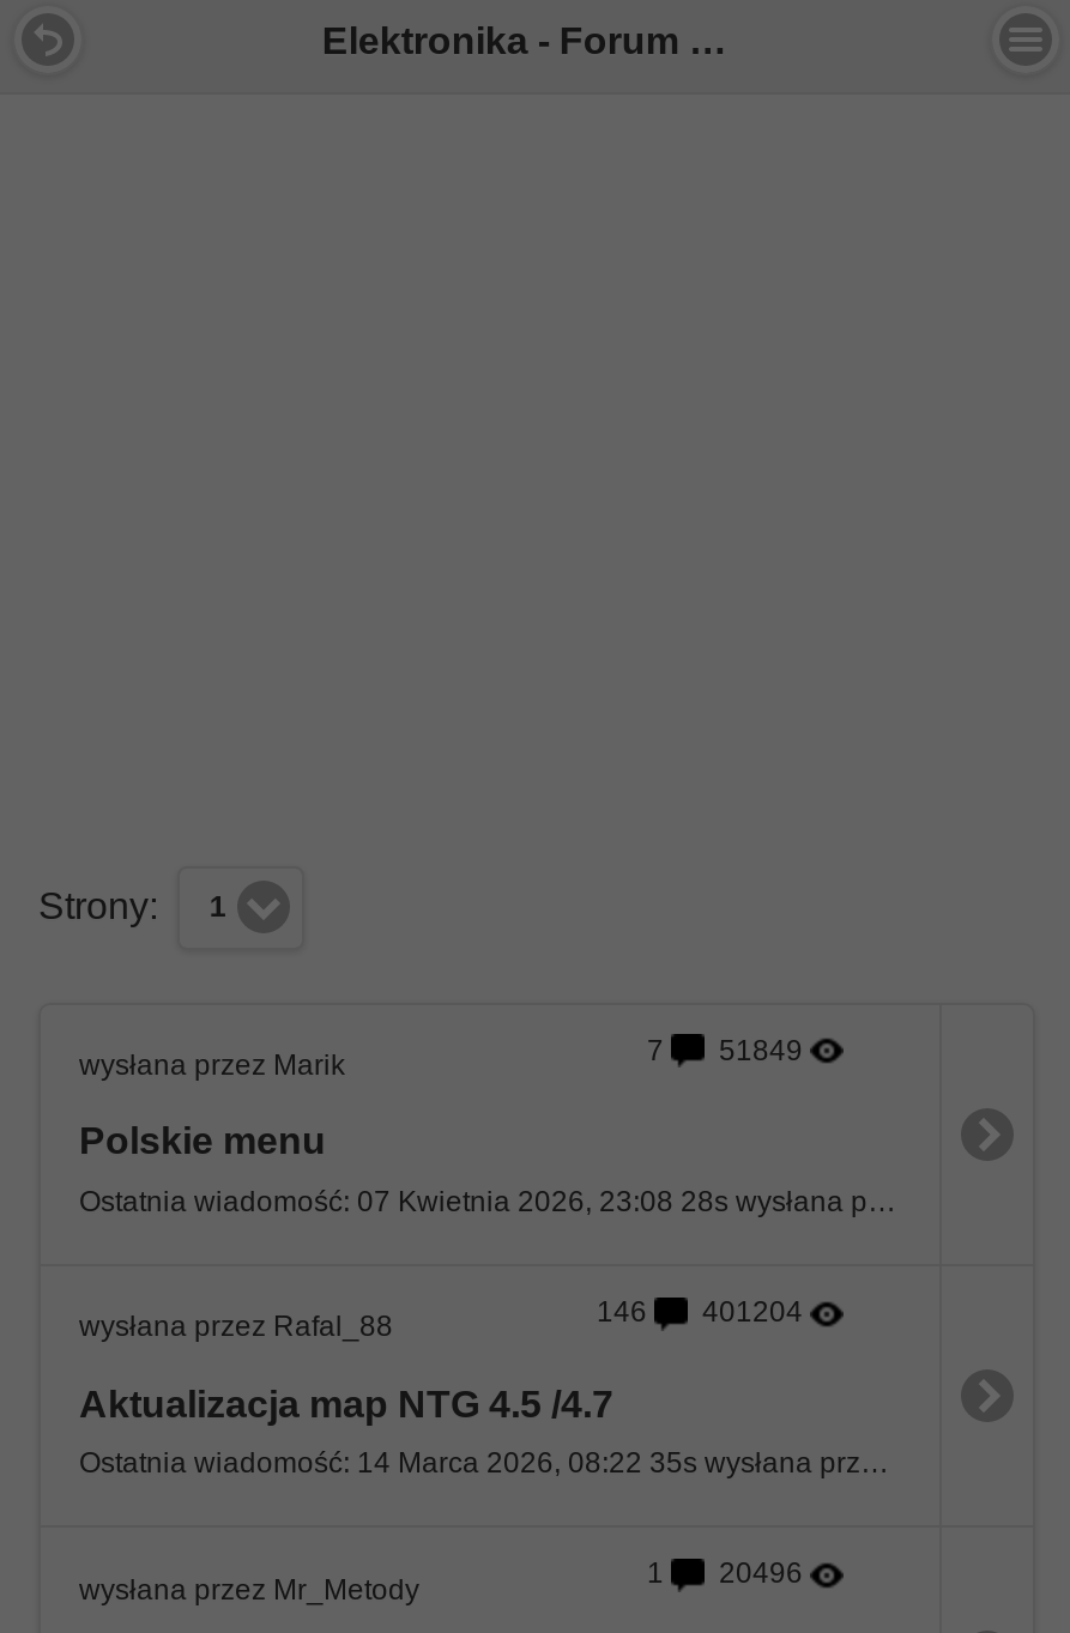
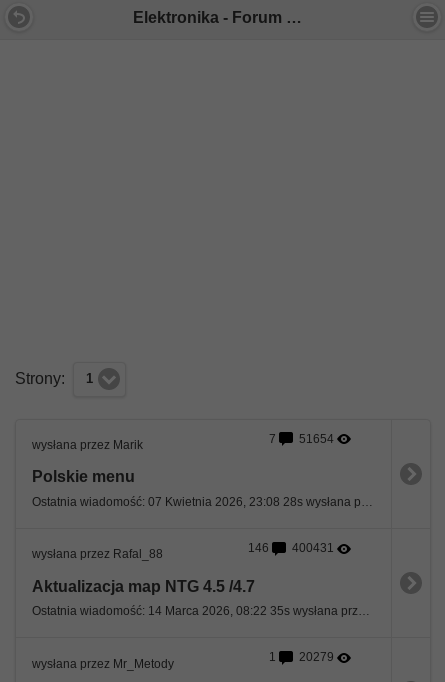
[647,1033,810,1067] 7 51849 -> [269,432,337,446] 7 51654
[597,1295,810,1328] 146 401204 -> [248,541,337,555] 146 400431
[647,1557,810,1590] 1 20496 -> [269,650,337,664] 1 20279

